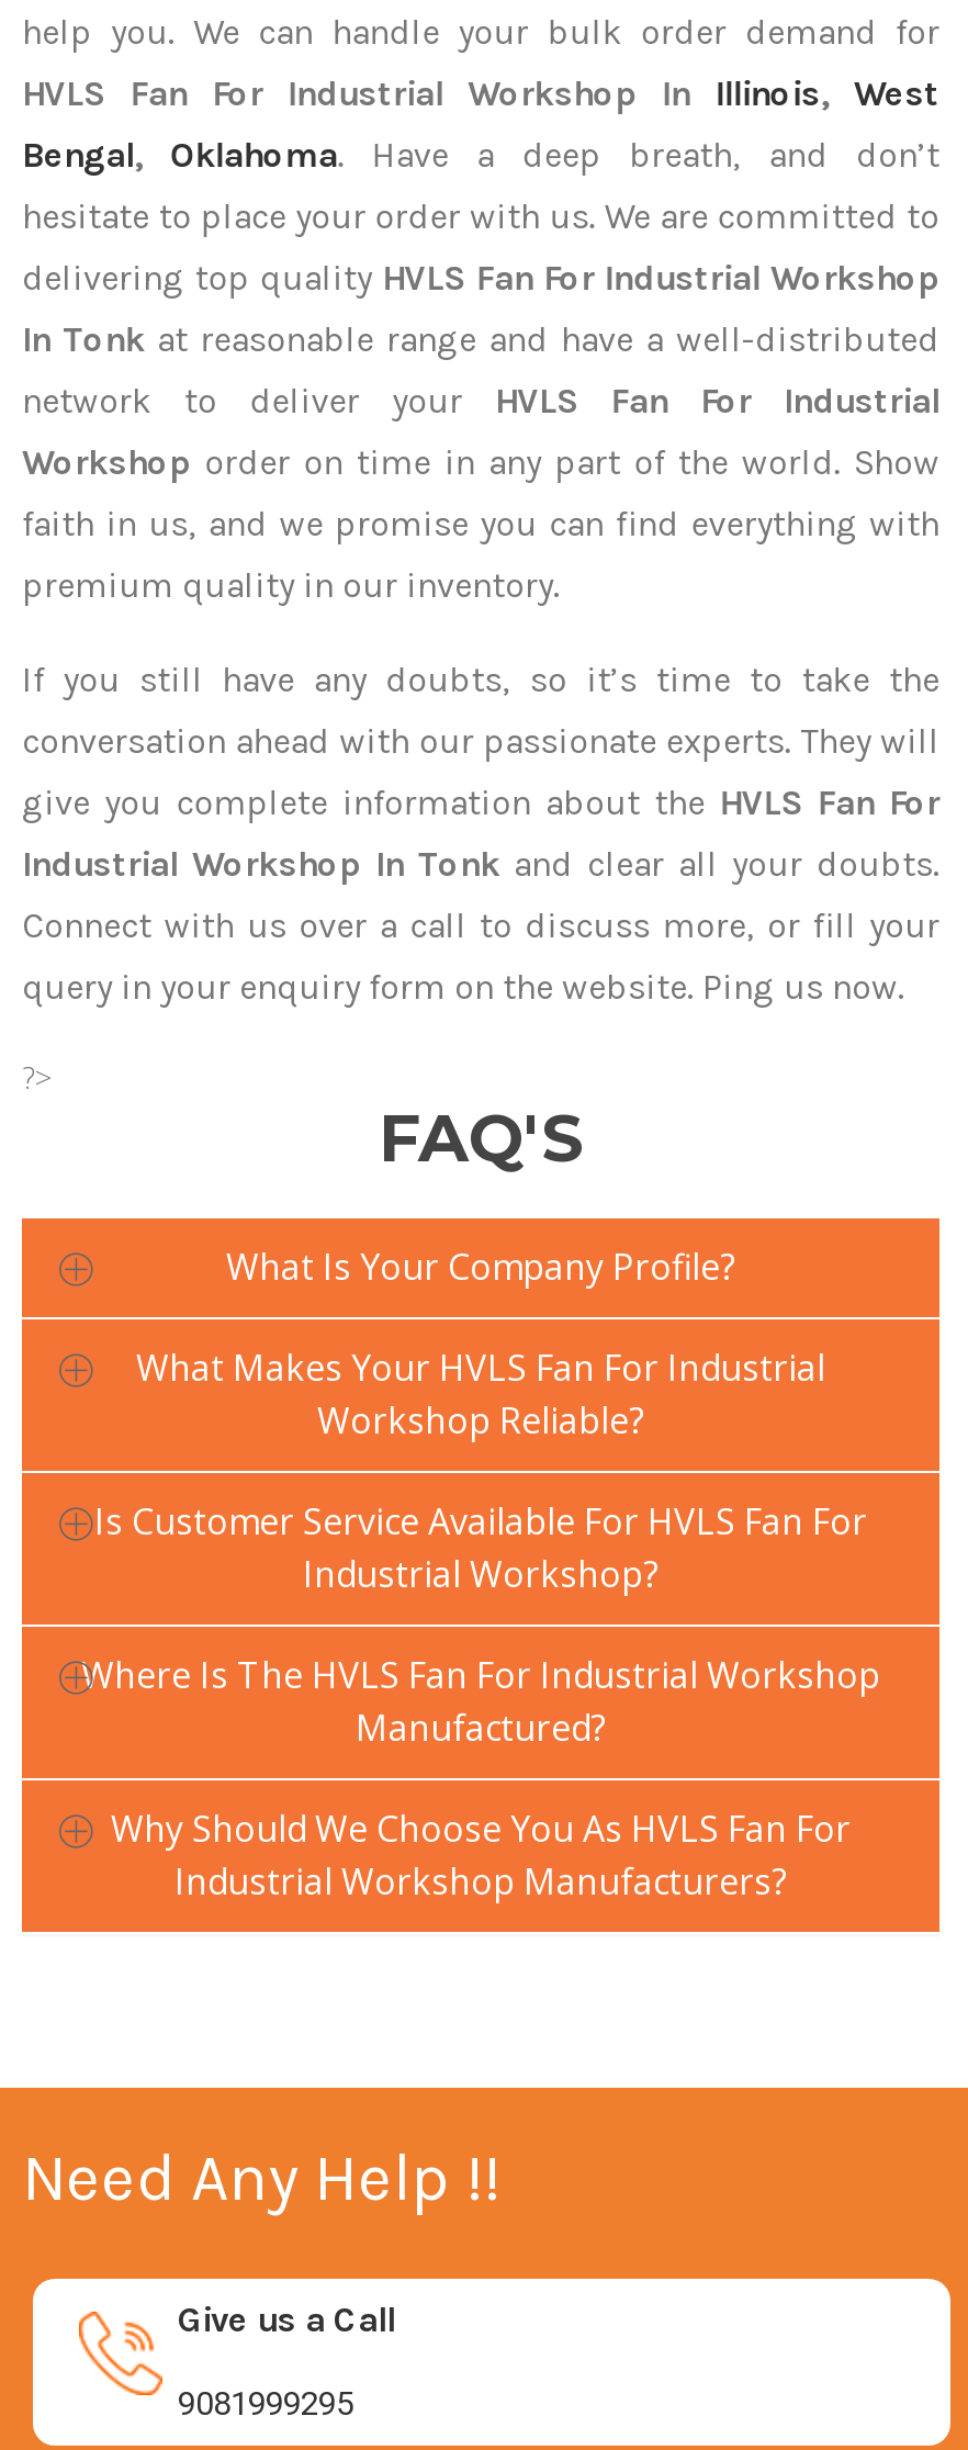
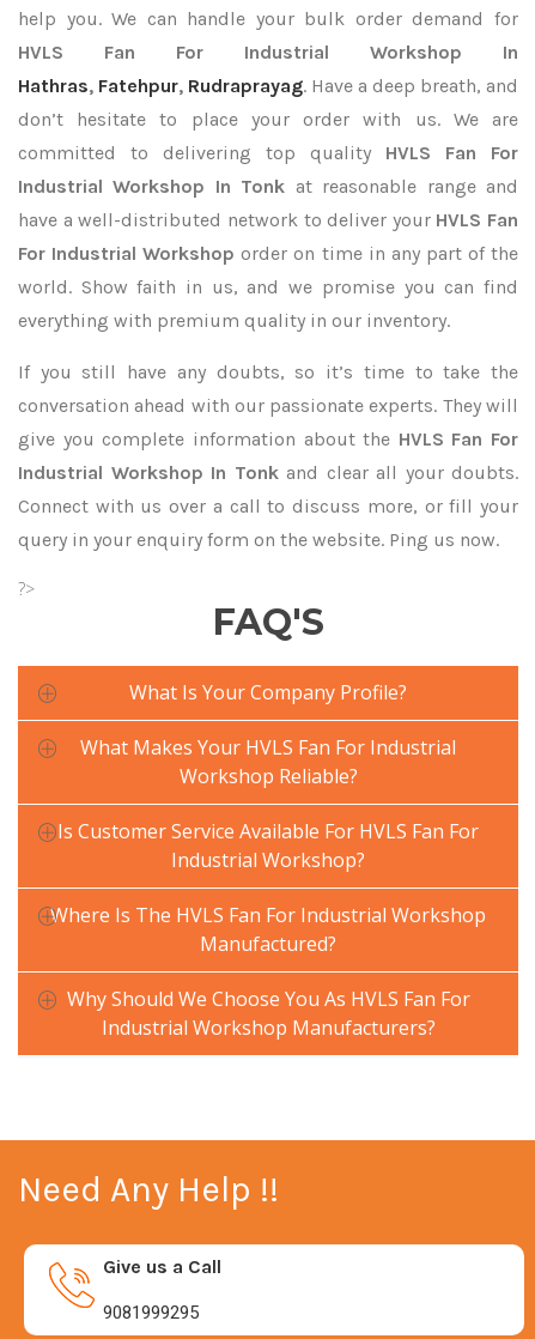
[22,72,939,114] HVLS Fan For Industrial Workshop In Illinois, West -> [18,41,518,63] HVLS Fan For Industrial Workshop In
[22,134,939,176] Bengal, Oklahoma. Have a deep breath, and don’t -> [18,74,518,97] Hathras, Fatehpur, Rudraprayag. Have a deep breath, and
[22,195,939,237] hesitate to place your order with us. We are committed to -> [18,108,518,131] don’t hesitate to place your order with us. We are
[22,257,939,299] delivering top quality HVLS Fan For Industrial Workshop -> [18,141,518,164] committed to delivering top quality HVLS Fan For
[22,318,939,360] In Tonk at reasonable range and have a well-distributed -> [18,175,518,198] Industrial Workshop In Tonk at reasonable range and
[22,380,939,422] network to deliver your HVLS Fan For Industrial -> [18,208,518,231] have a well-distributed network to deliver your HVLS Fan
[22,441,939,483] Workshop order on time in any part of the world. Show -> [18,242,518,265] For Industrial Workshop order on time in any part of the
[22,503,939,544] faith in us, and we promise you can find everything with -> [18,275,518,298] world. Show faith in us, and we promise you can find
[22,564,560,606] premium quality in our inventory. -> [18,309,450,332] everything with premium quality in our inventory.

